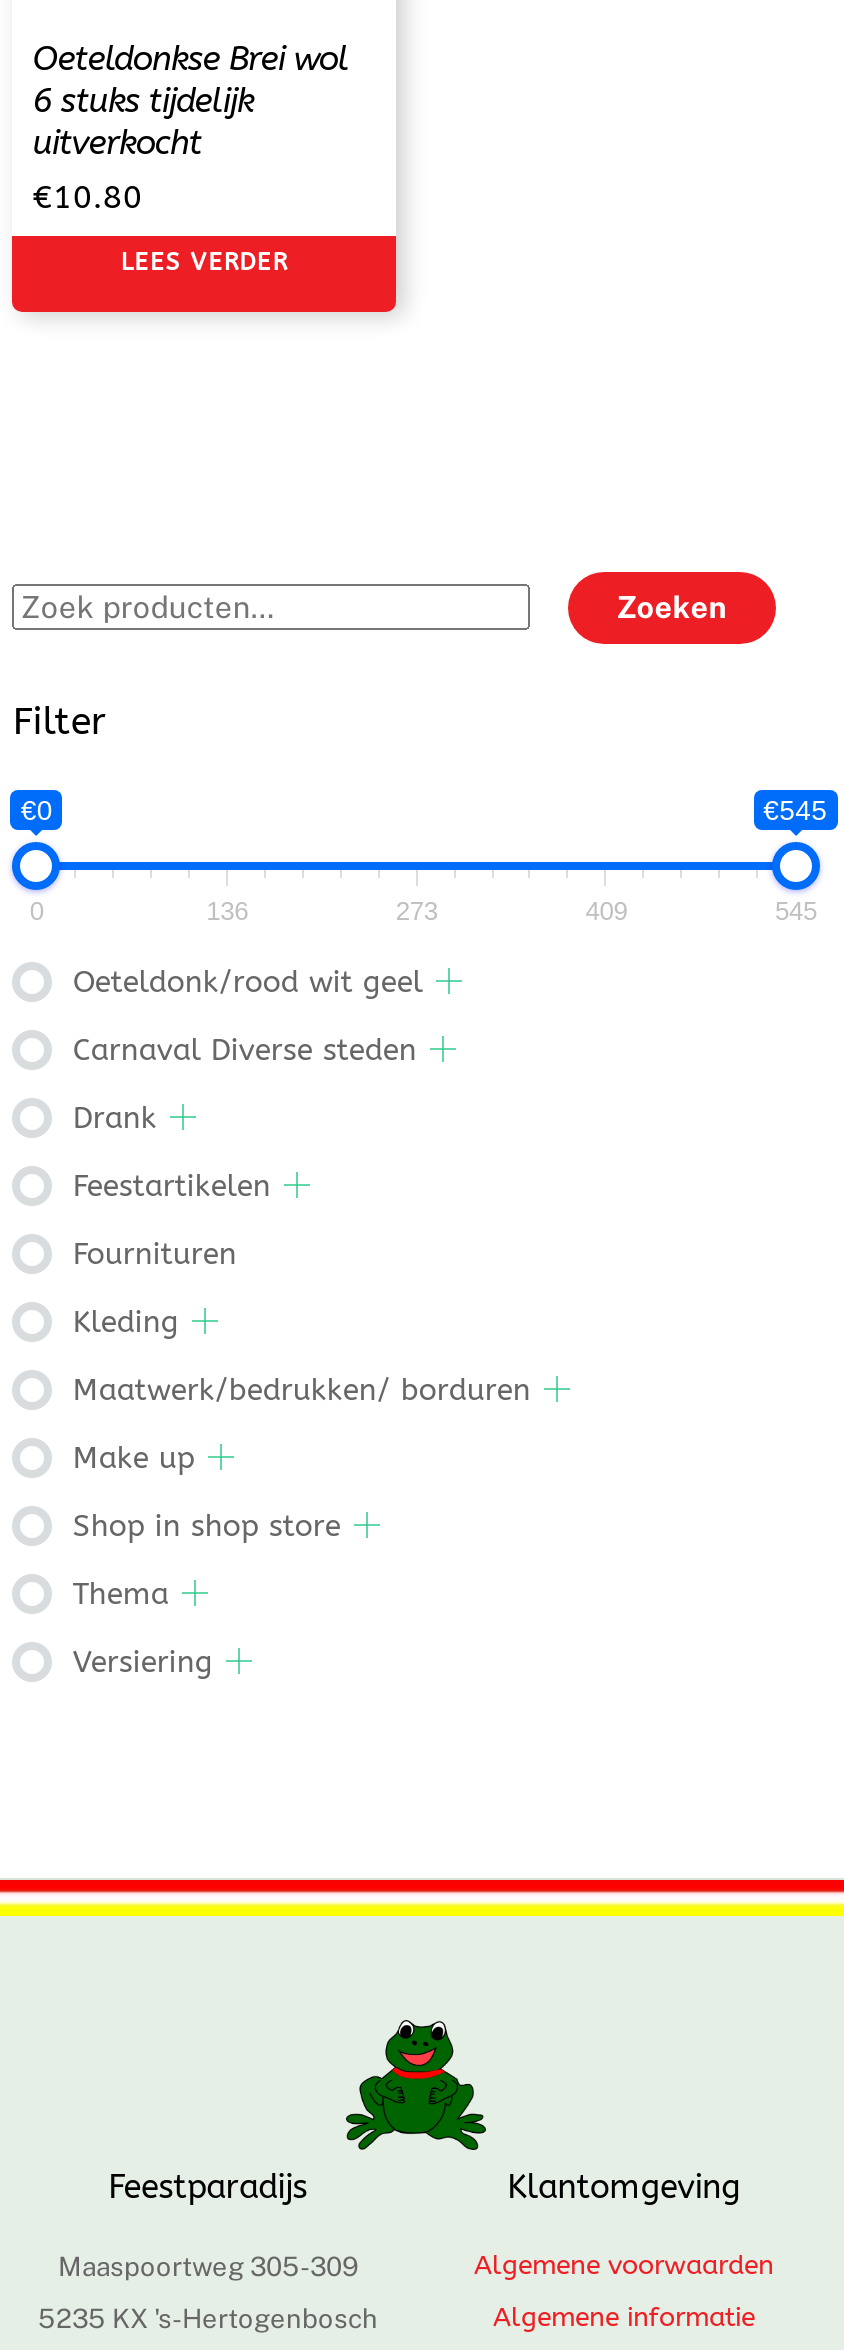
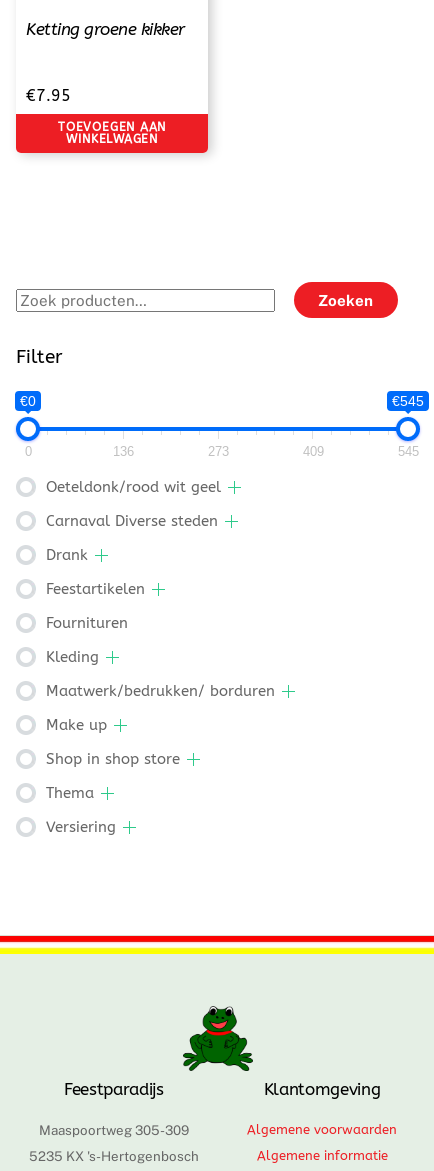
[33,40,349,276] Oeteldonkse Brei wol | 6 stuks tijdelijk | uitverkocht | €10.80 | LEES VERDER -> [26,20,185,146] Ketting groene kikker | €7.95 | TOEVOEGEN AAN | WINKELWAGEN

